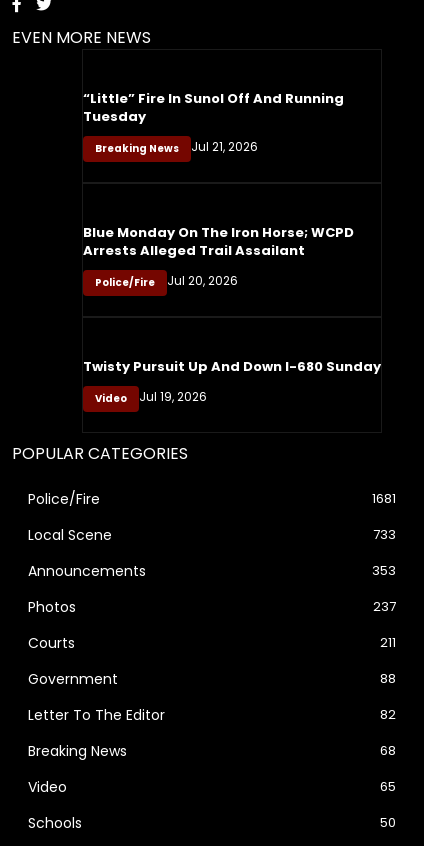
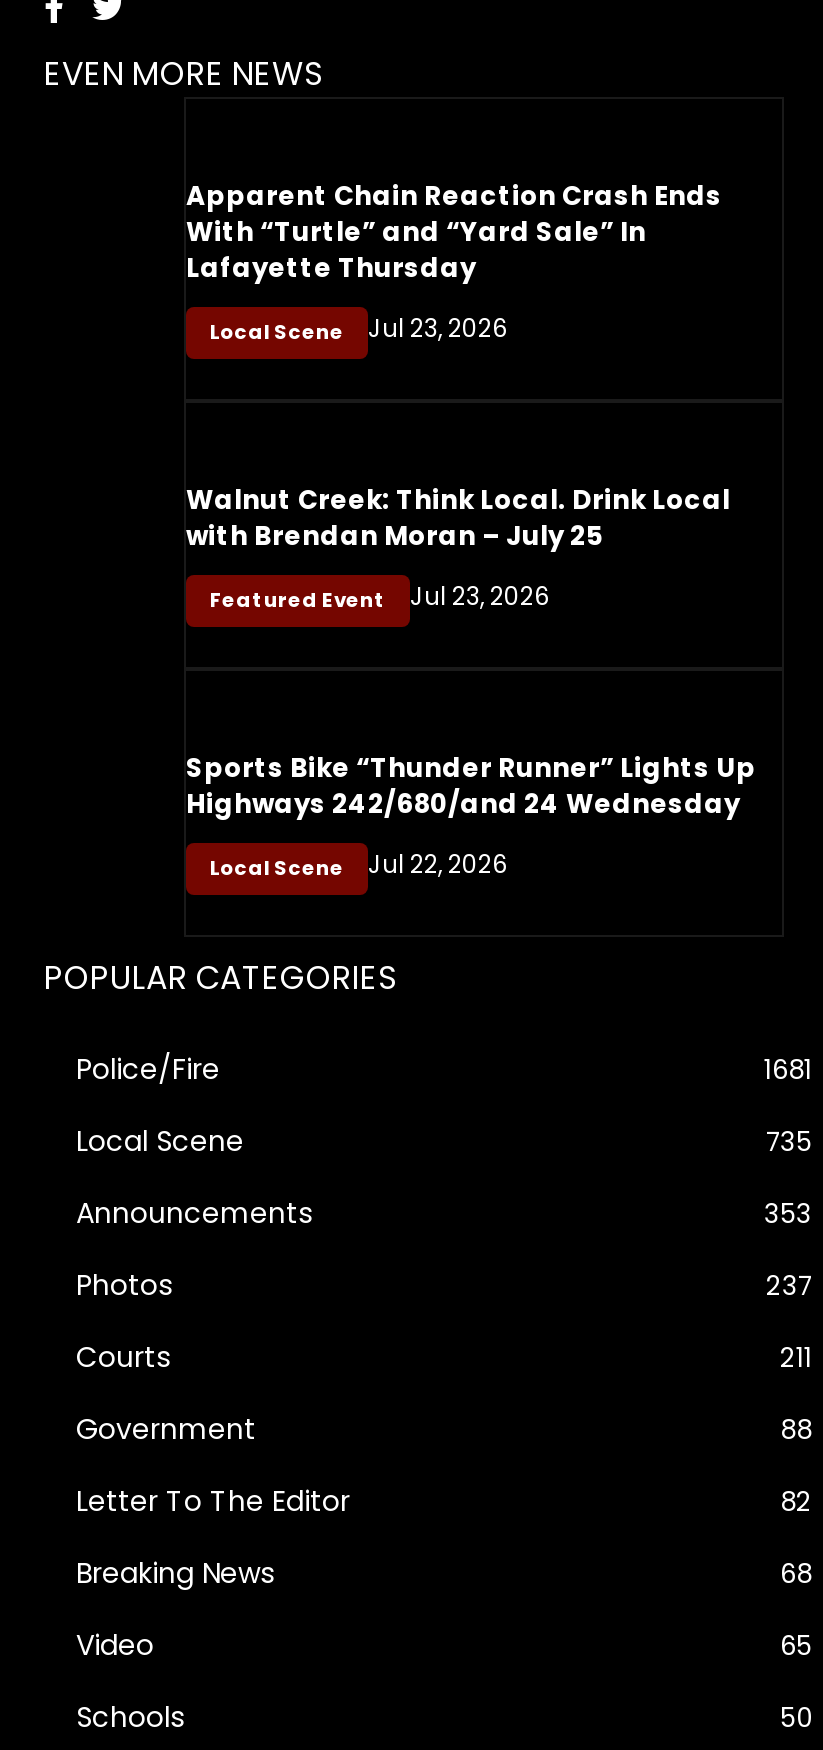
[83,89,344,126] “Little” Fire In Sunol Off And Running | Tuesday -> [186,178,722,288] Apparent Chain Reaction Crash Ends | With “Turtle” and “Yard Sale” In | Lafayette Thursday
[95,138,258,156] Jul 21, 2026 | Breaking News -> [210,312,508,348] Jul 23, 2026 | Local Scene
[83,223,354,260] Blue Monday On The Iron Horse; WCPD | Arrests Alleged Trail Assailant -> [186,482,730,556] Walnut Creek: Think Local. Drink Local | with Brendan Moran – July 25
[95,272,238,290] Jul 20, 2026 | Police/Fire -> [210,580,550,616] Jul 23, 2026 | Featured Event
[83,357,381,376] Twisty Pursuit Up And Down I-680 Sunday -> [186,750,756,824] Sports Bike “Thunder Runner” Lights Up | Highways 242/680/and 24 Wednesday
[95,388,207,406] Jul 19, 2026 | Video -> [210,848,508,884] Jul 22, 2026 | Local Scene
[373,525,396,544] 733 -> [766,1123,812,1161] 735

